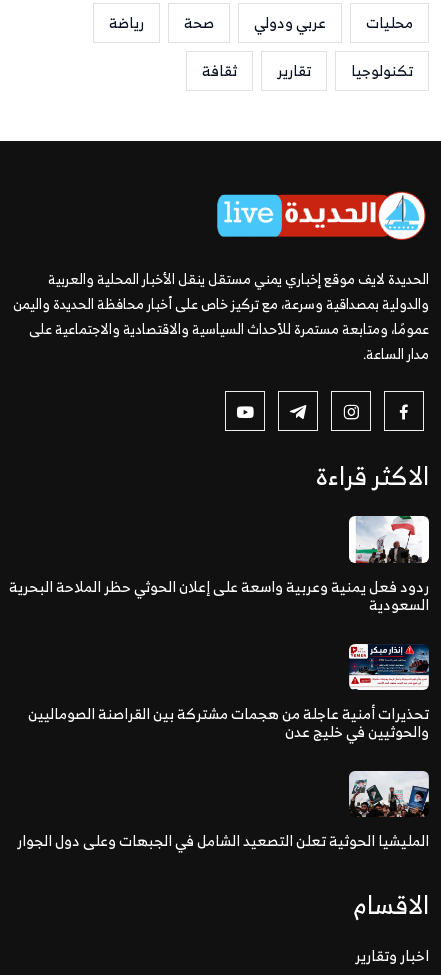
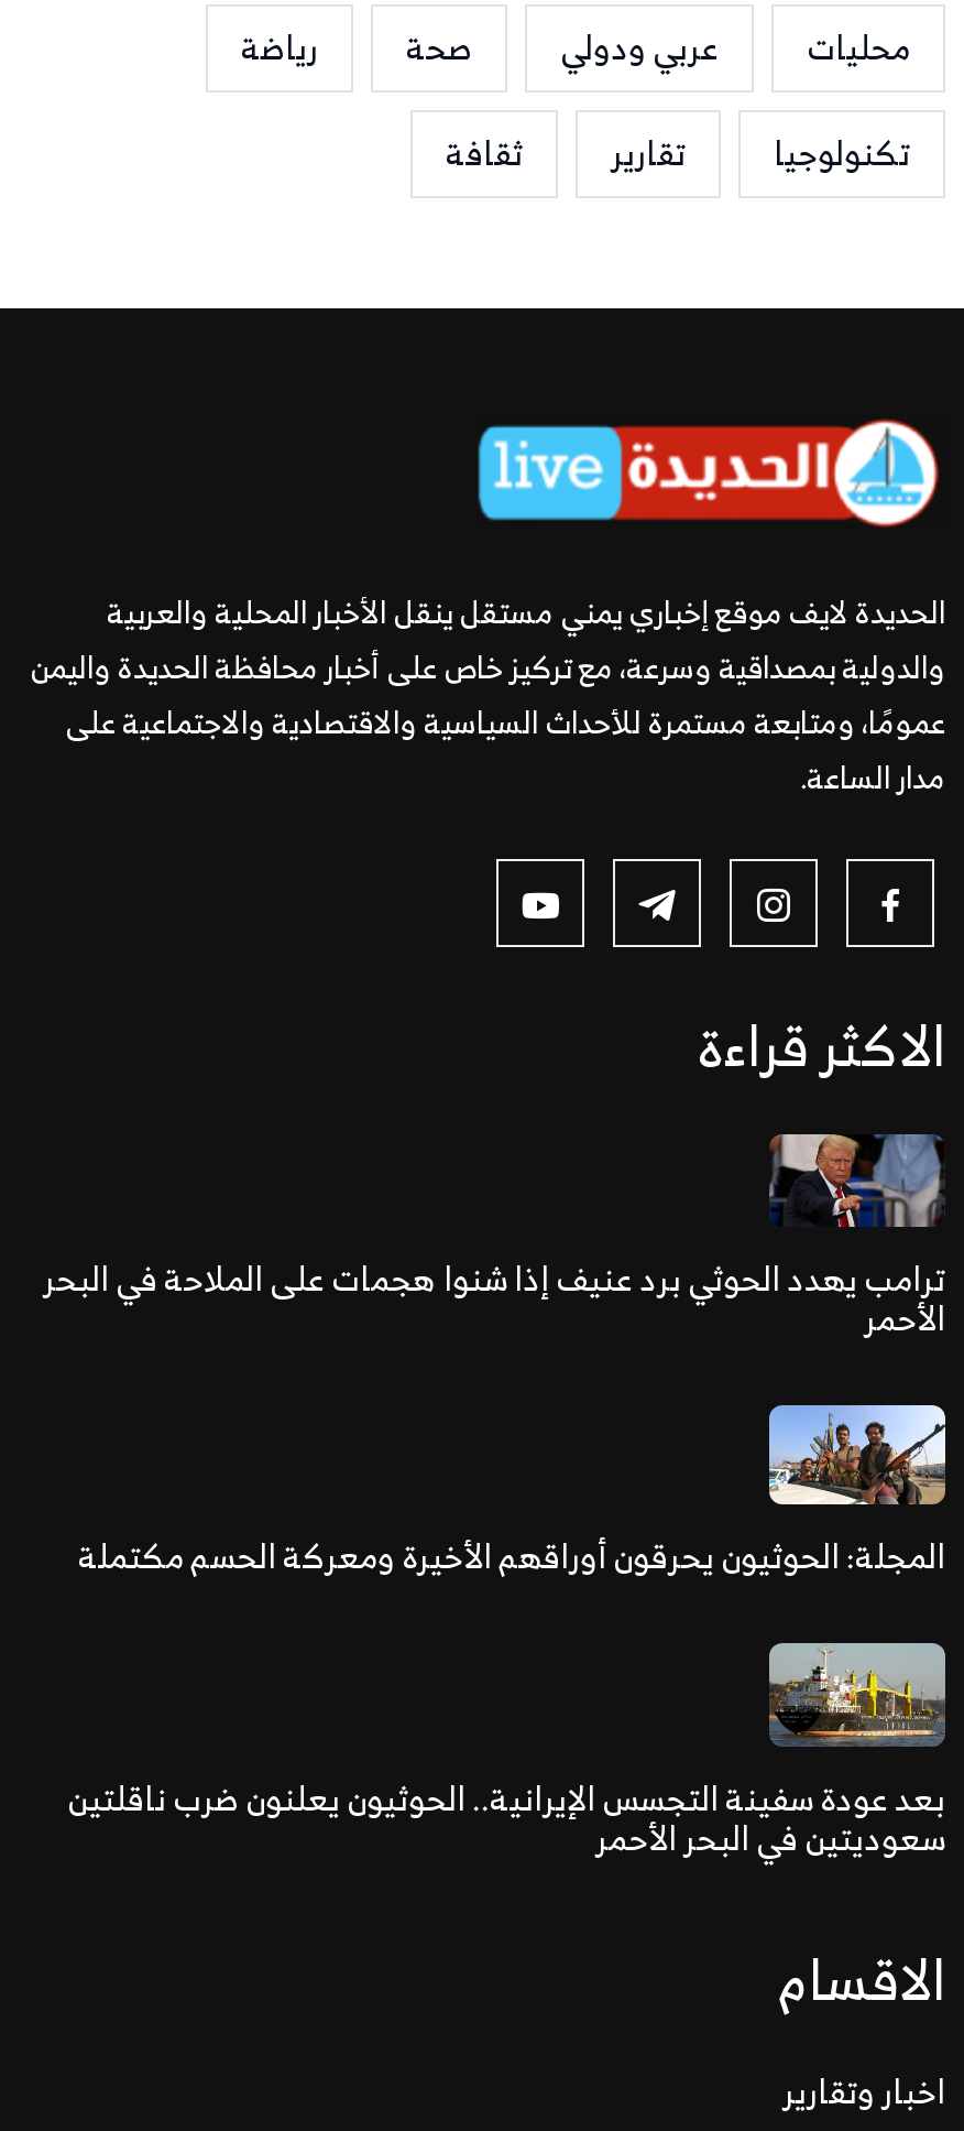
[9,515,430,618] [image] | ردود فعل يمنية وعربية واسعة على إعلان الحوثي حظر الملاحة البحرية | السعودية -> [43,1134,945,1349] [image] | ترامب يهدد الحوثي برد عنيف إذا شنوا هجمات على الملاحة في البحر | الأحمر
[28,643,430,745] [image] | تحذيرات أمنية عاجلة من هجمات مشتركة بين القراصنة الصوماليين | والحوثيين في خليج عدن -> [78,1403,947,1587] [image] | المجلة: الحوثيون يحرقون أوراقهم الأخيرة ومعركة الحسم مكتملة
[17,753,429,854] [image] | المليشيا الحوثية تعلن التصعيد الشامل في الجبهات وعلى دول الجوار -> [67,1654,947,1867] [image] | بعد عودة سفينة التجسس الإيرانية.. الحوثيون يعلنون ضرب ناقلتين | سعوديتين في البحر الأحمر

